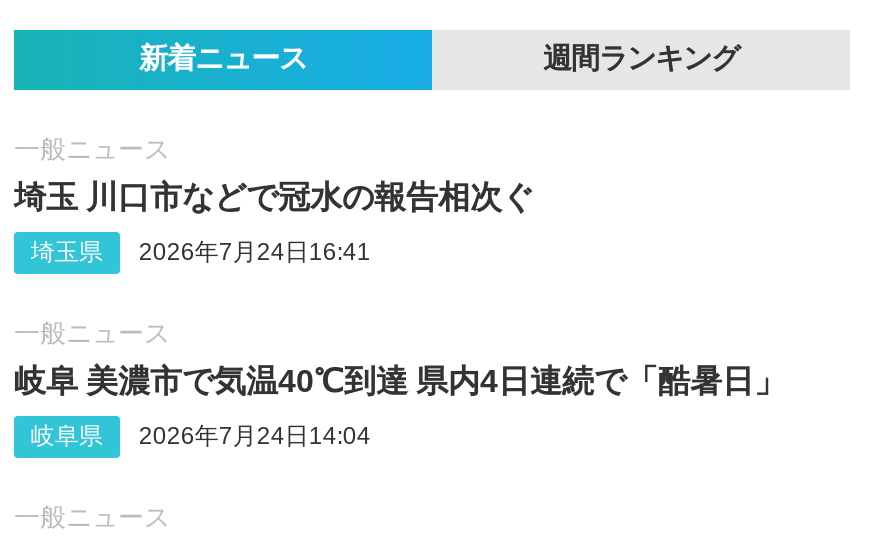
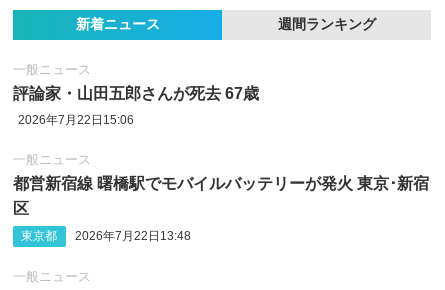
[14,180,534,214] 埼玉 川口市などで冠水の報告相次ぐ -> [13,85,259,102] 評論家・山田五郎さんが死去 67歳
[31,238,371,266] 埼玉県 | 2026年7月24日16:41 -> [18,113,134,127] 2026年7月22日15:06
[14,364,786,450] 岐阜 美濃市で気温40℃到達 県内4日連続で「酷暑日」 | 岐阜県 | 2026年7月24日14:04 -> [13,175,429,243] 都営新宿線 曙橋駅でモバイルバッテリーが発火 東京･新宿 | 区 | 東京都 | 2026年7月22日13:48

